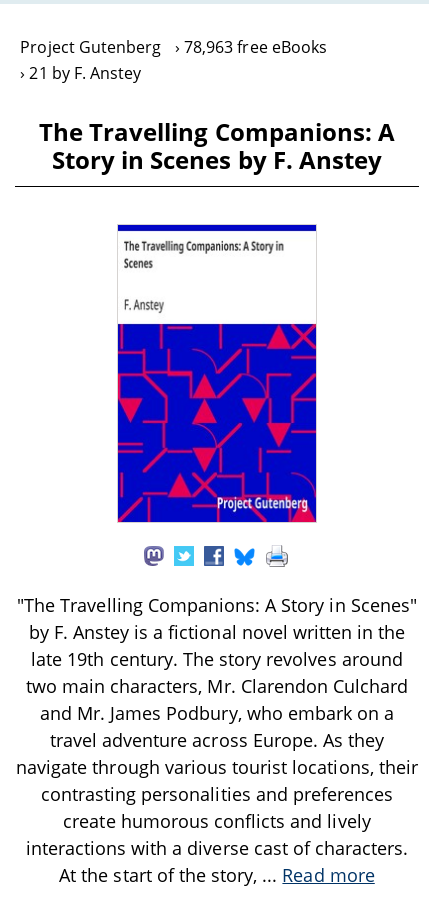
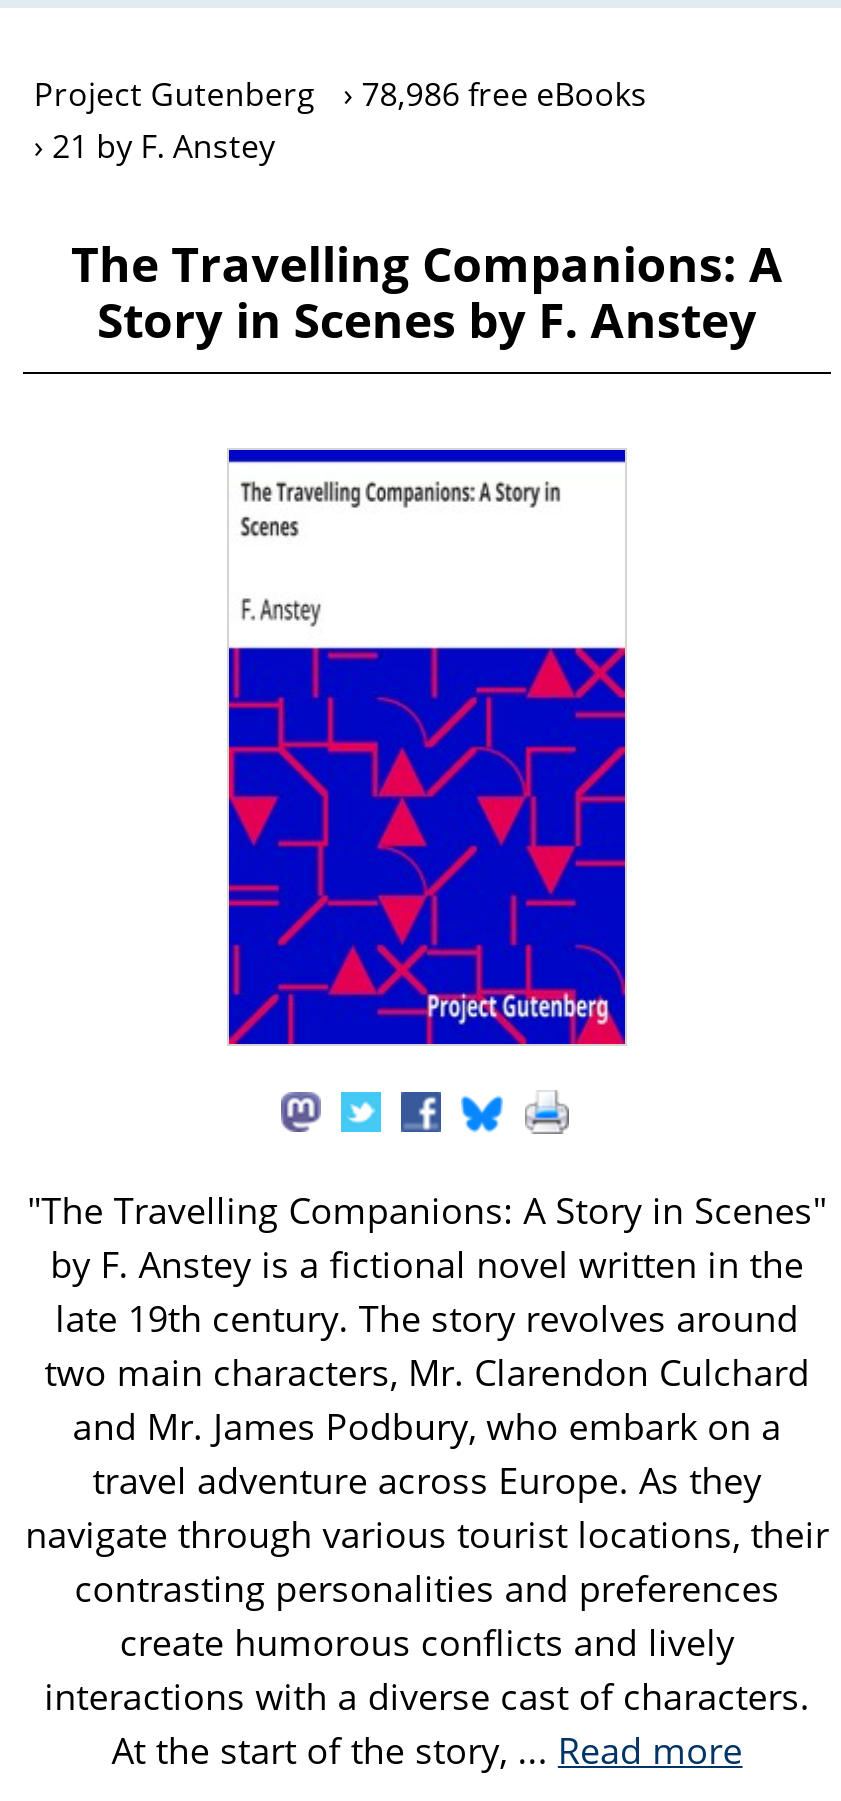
[20,36,327,58] Project Gutenberg 78,963 free eBooks -> [34,72,647,116] Project Gutenberg 78,986 free eBooks

